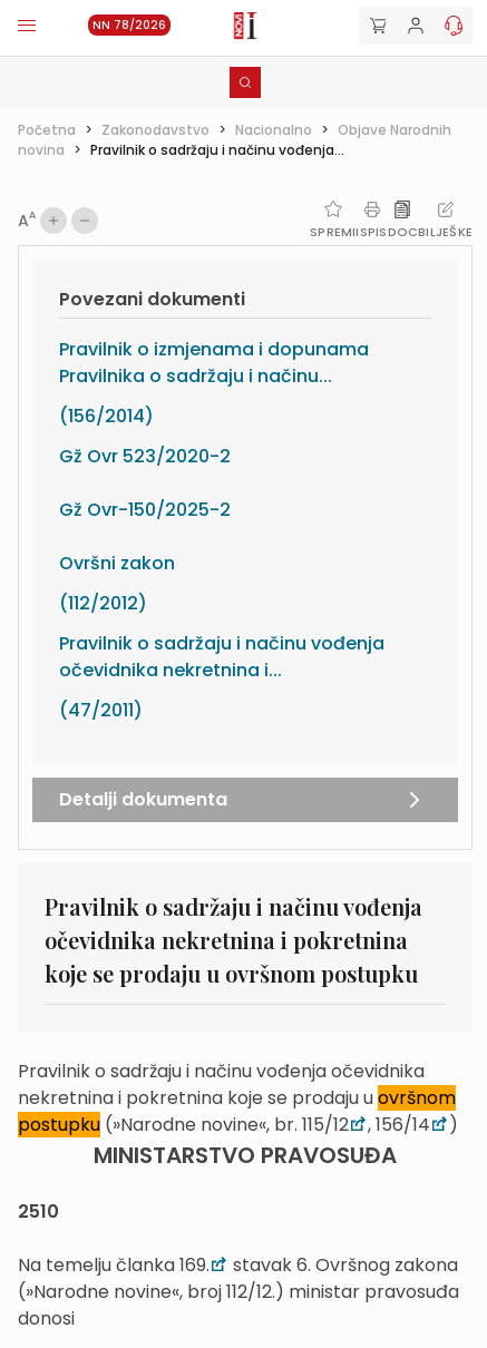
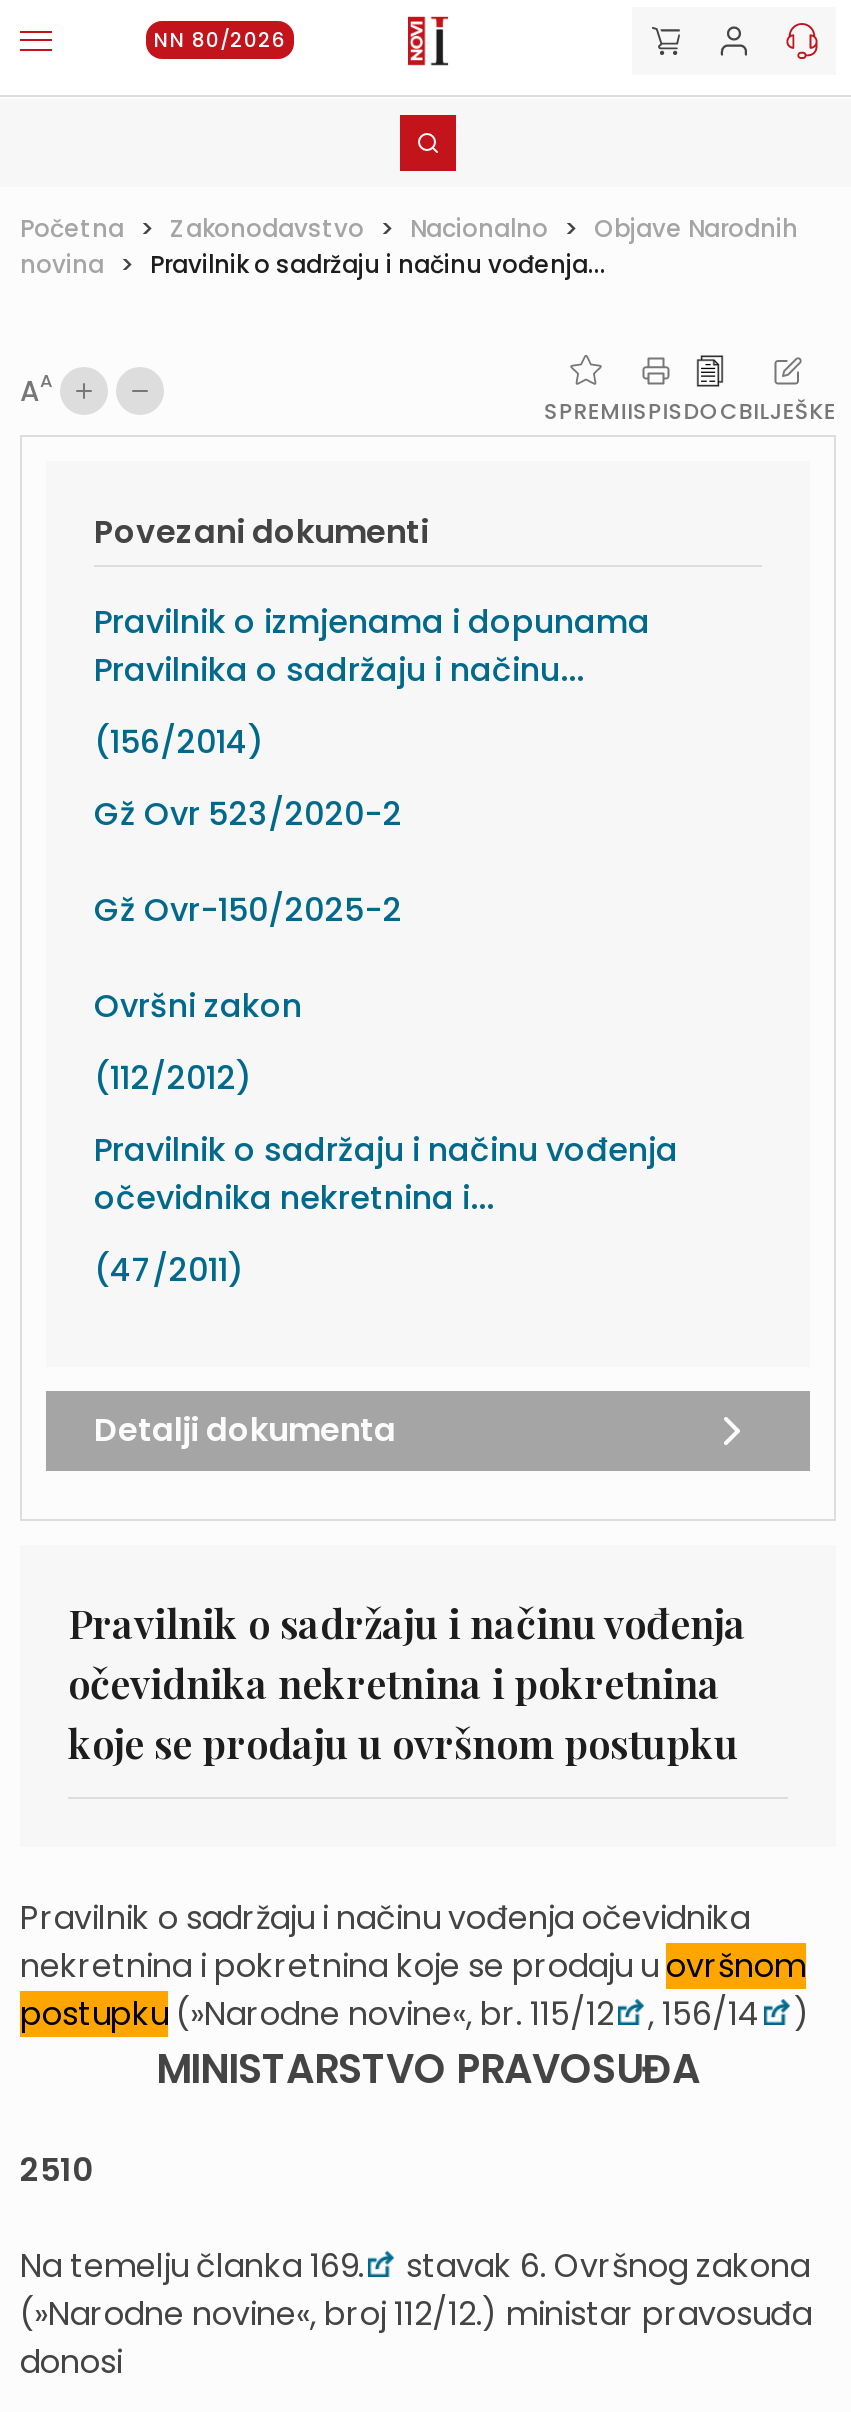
[92,17,166,33] NN 78/2026 -> [154,25,286,55] NN 80/2026

